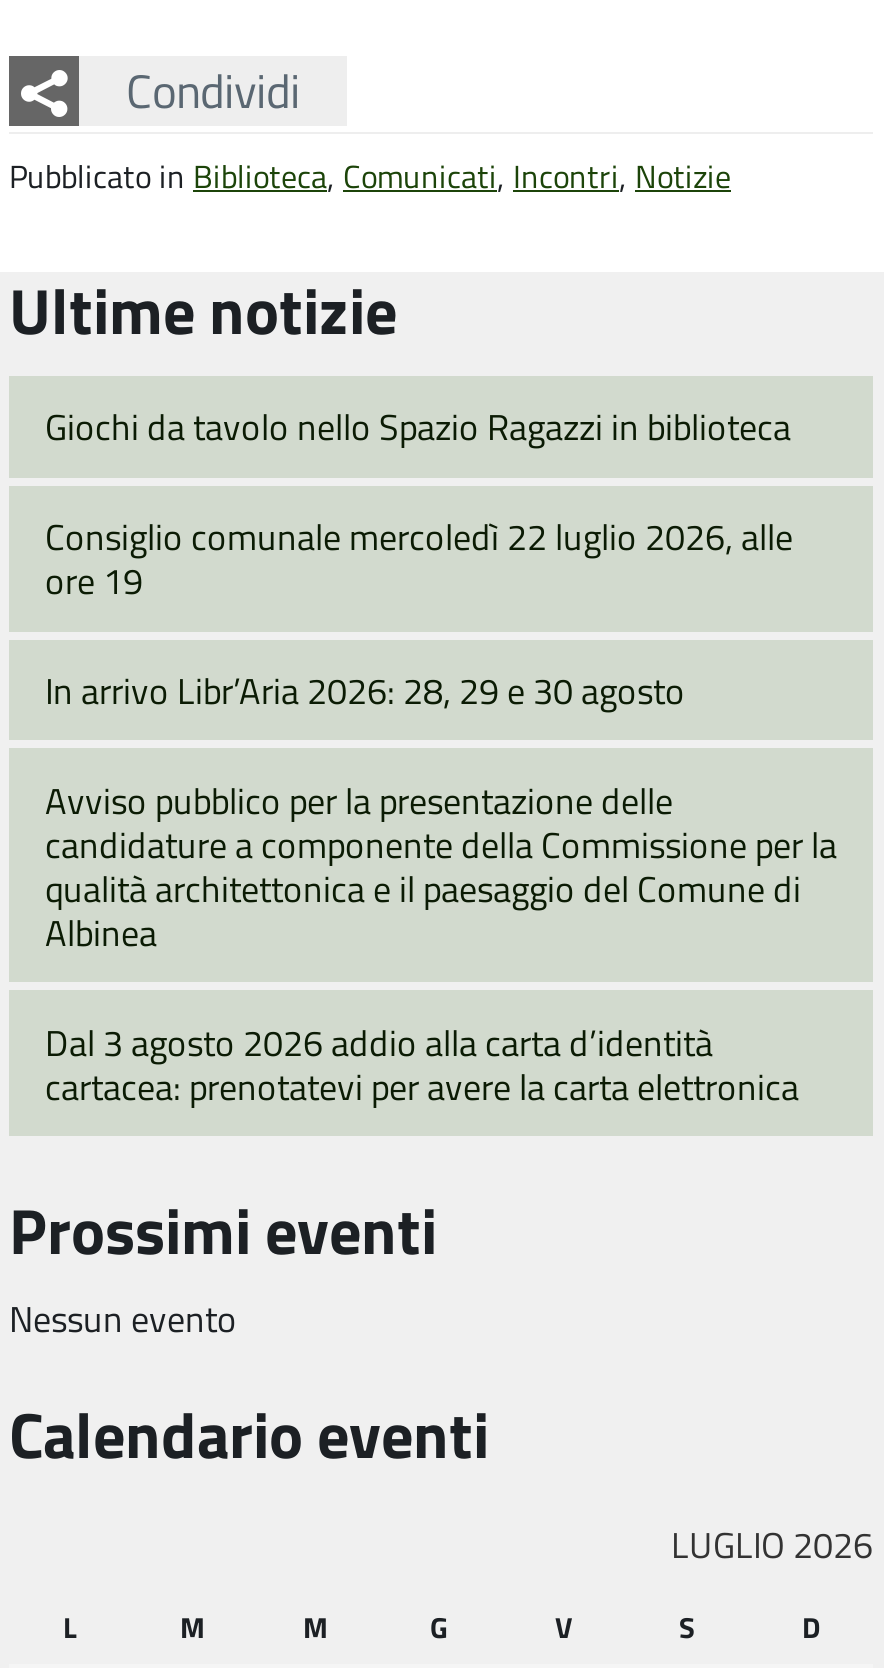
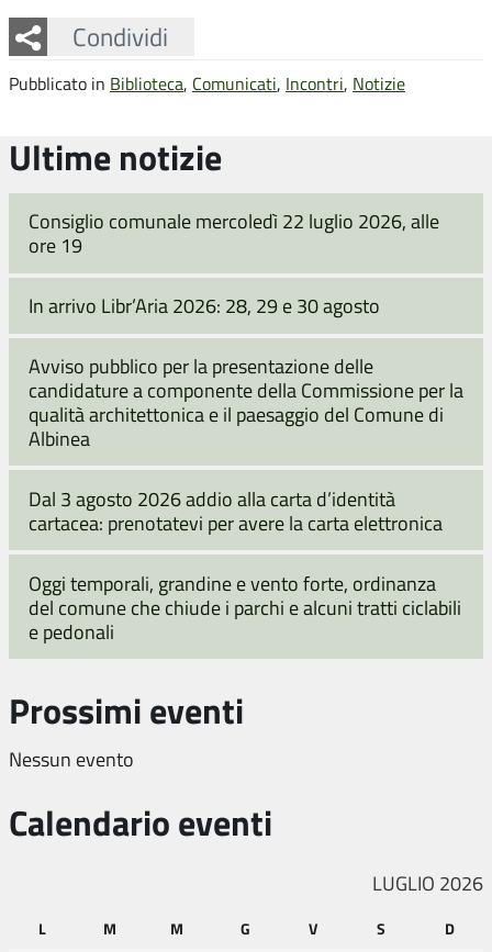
[45,403,791,451] Giochi da tavolo nello Spazio Ragazzi in biblioteca -> none
moved [45,512,837,1109] -> [29,208,463,536]: Consiglio comunale mercoledì 22 luglio 2026, alle | ore 19 | In arrivo Libr’Aria 2026: 28, 29 e 30 agosto | ... | Dal 3 agosto 2026 addio alla carta d’identità | cartacea: prenotatevi per avere la carta elettronica
none -> [29,569,461,644] Oggi temporali, grandine e vento forte, ordinanza | del comune che chiude i parchi e alcuni tratti ciclabili | e pedonali

